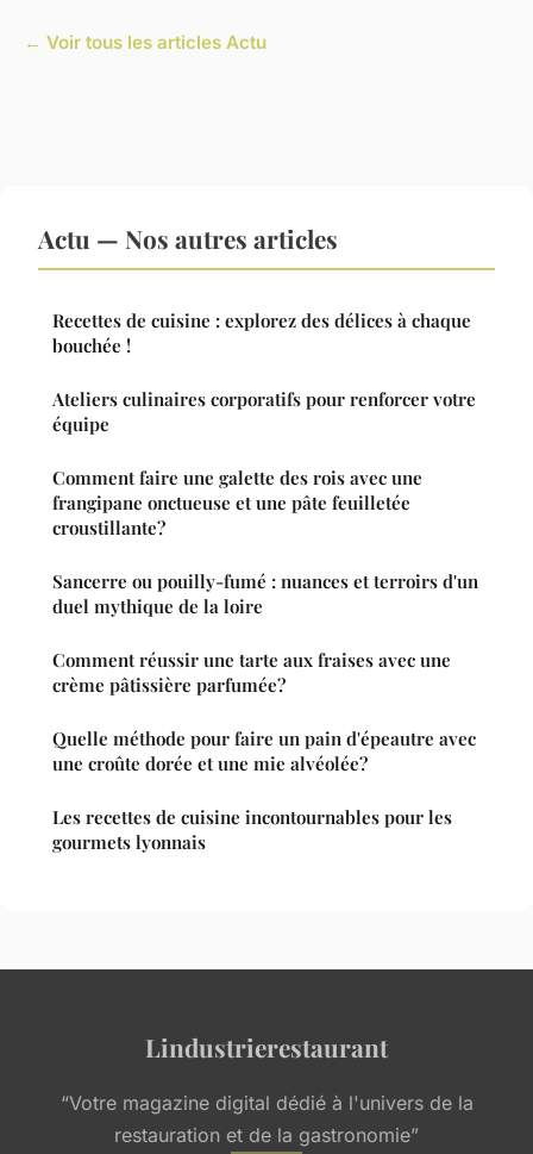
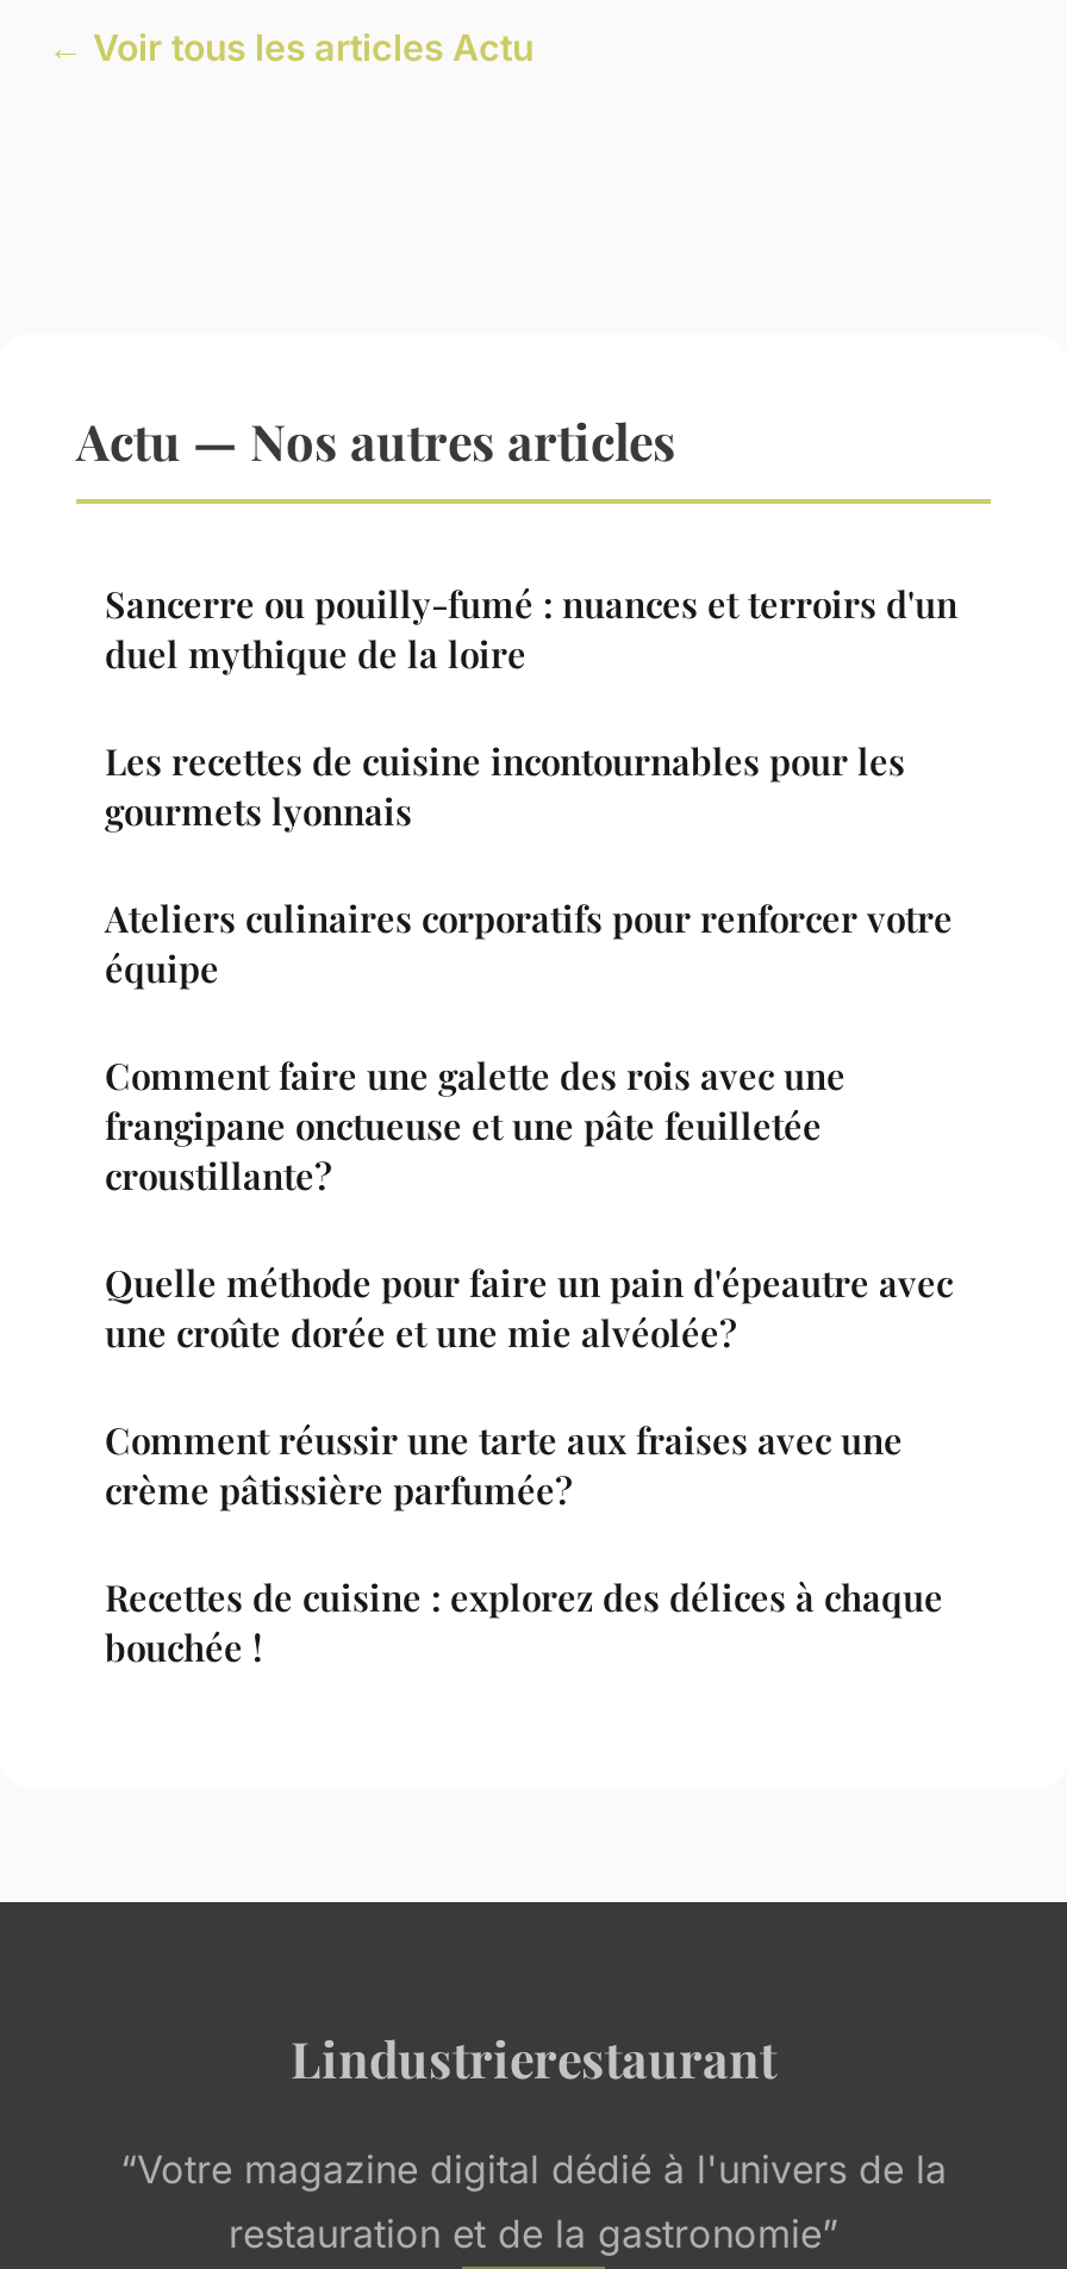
moved [52,309,471,358] -> [105,1572,943,1670]: Recettes de cuisine : explorez des délices à chaque | bouchée !
moved [52,388,476,540] -> [105,893,953,1198]: Ateliers culinaires corporatifs pour renforcer votre | équipe | Comment faire une galette des rois avec une | frangipane onctueuse et une pâte feuilletée | croustillante?
moved [52,570,478,619] -> [105,579,957,676]: Sancerre ou pouilly-fumé : nuances et terroirs d'un | duel mythique de la loire
moved [52,648,451,697] -> [105,1415,903,1512]: Comment réussir une tarte aux fraises avec une | crème pâtissière parfumée?
moved [52,727,476,776] -> [105,1258,953,1355]: Quelle méthode pour faire un pain d'épeautre avec | une croûte dorée et une mie alvéolée?
moved [52,806,452,854] -> [105,736,905,834]: Les recettes de cuisine incontournables pour les | gourmets lyonnais

